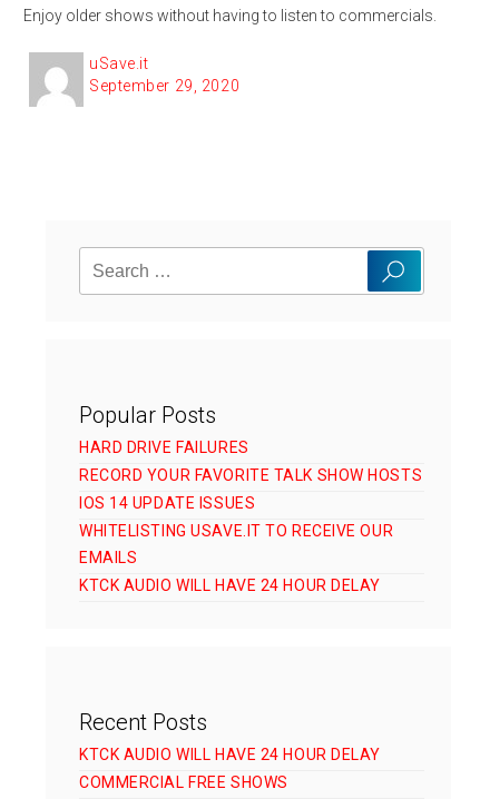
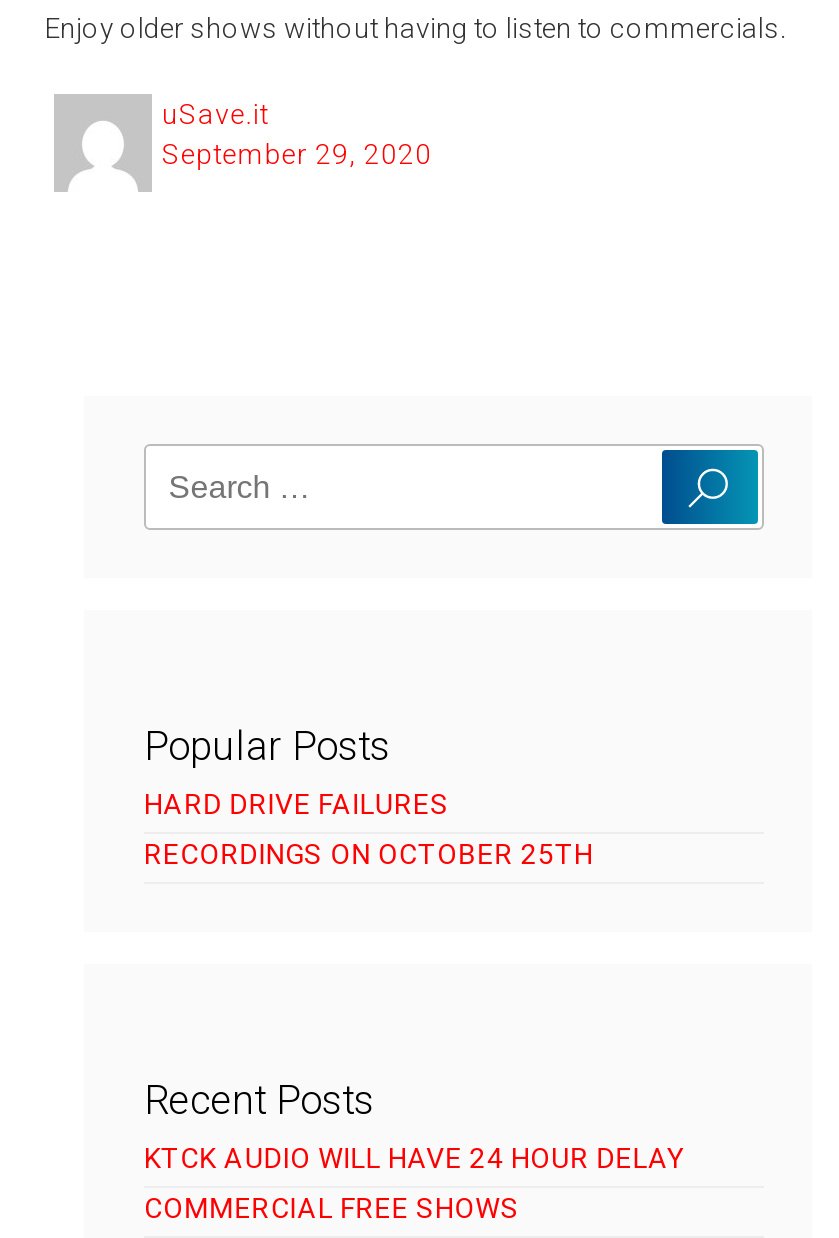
[79,467,422,595] RECORD YOUR FAVORITE TALK SHOW HOSTS | IOS 14 UPDATE ISSUES | WHITELISTING USAVE.IT TO RECEIVE OUR | EMAILS | KTCK AUDIO WILL HAVE 24 HOUR DELAY -> [144,839,593,871] RECORDINGS ON OCTOBER 25TH

